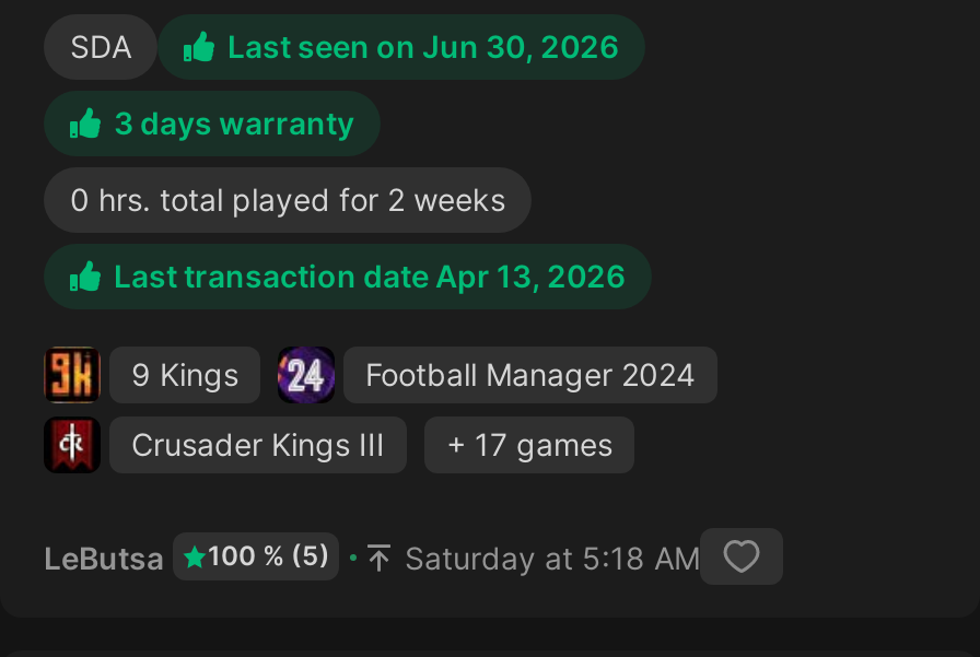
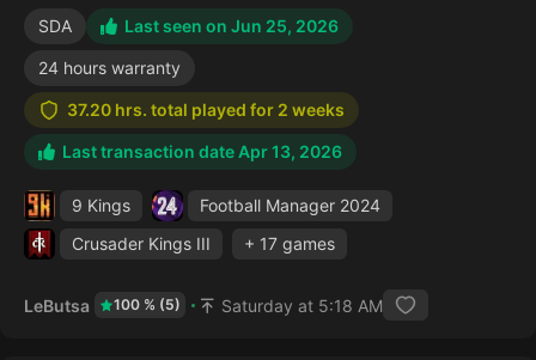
[227,27,619,64] Last seen on Jun 30, 2026 -> [124,16,339,36] Last seen on Jun 25, 2026
[114,104,354,141] 3 days warranty -> [38,57,181,78] 24 hours warranty
[70,180,505,218] 0 hrs. total played for 2 weeks -> [67,99,345,120] 37.20 hrs. total played for 2 weeks

